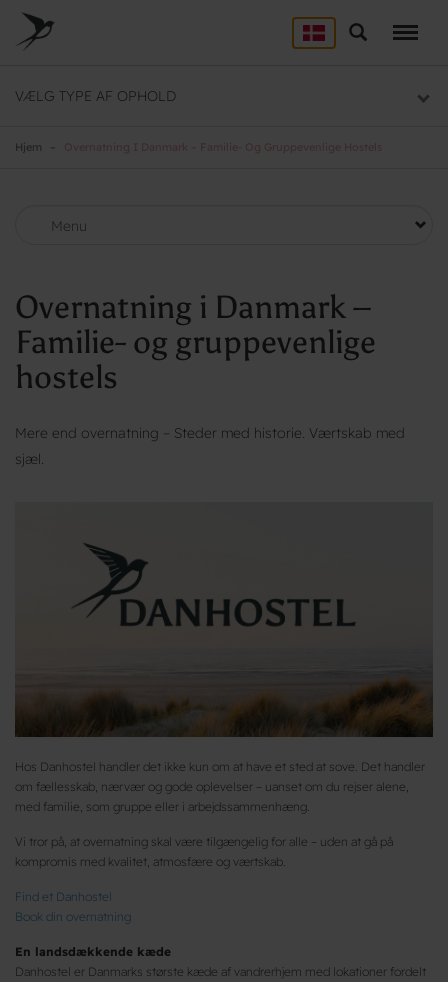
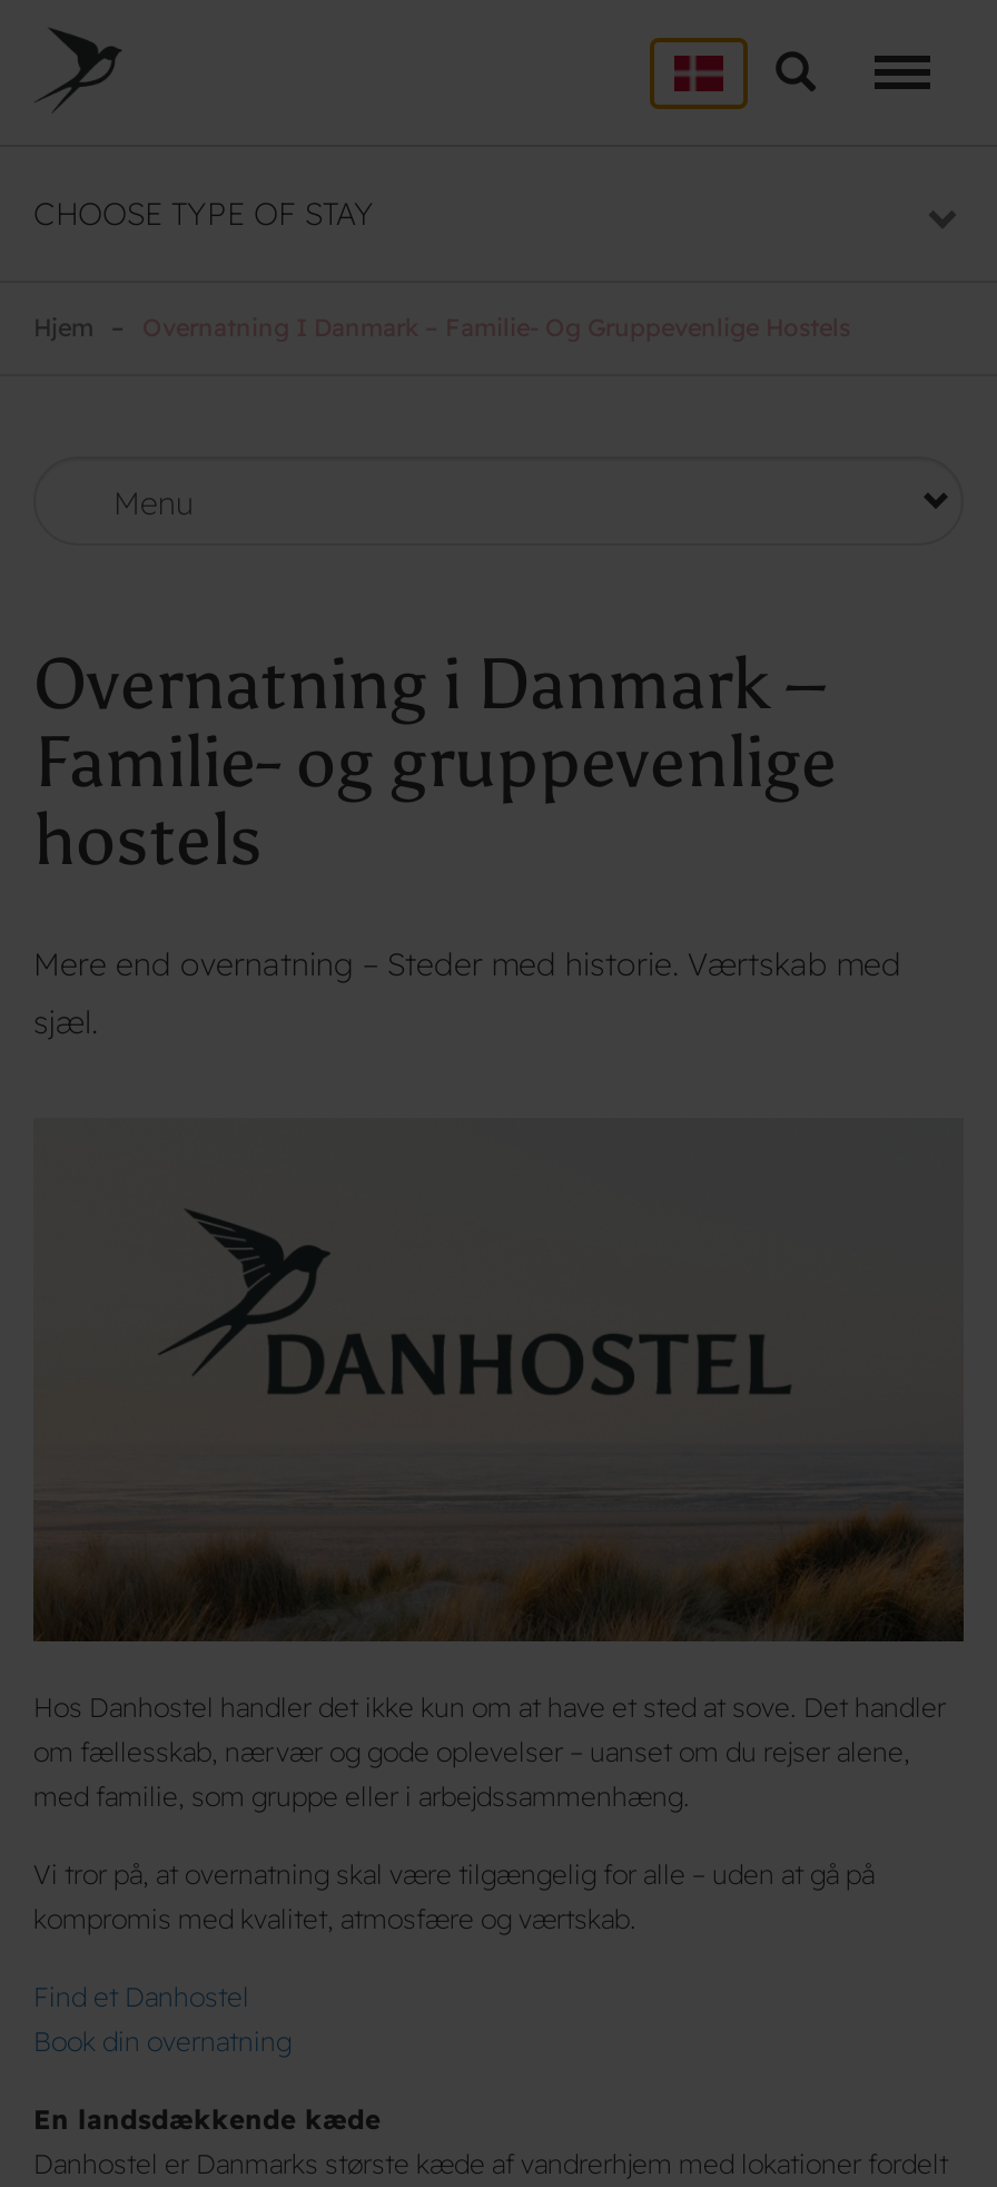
[15,87,176,105] VÆLG TYPE AF OPHOLD -> [33,194,374,234] CHOOSE TYPE OF STAY

